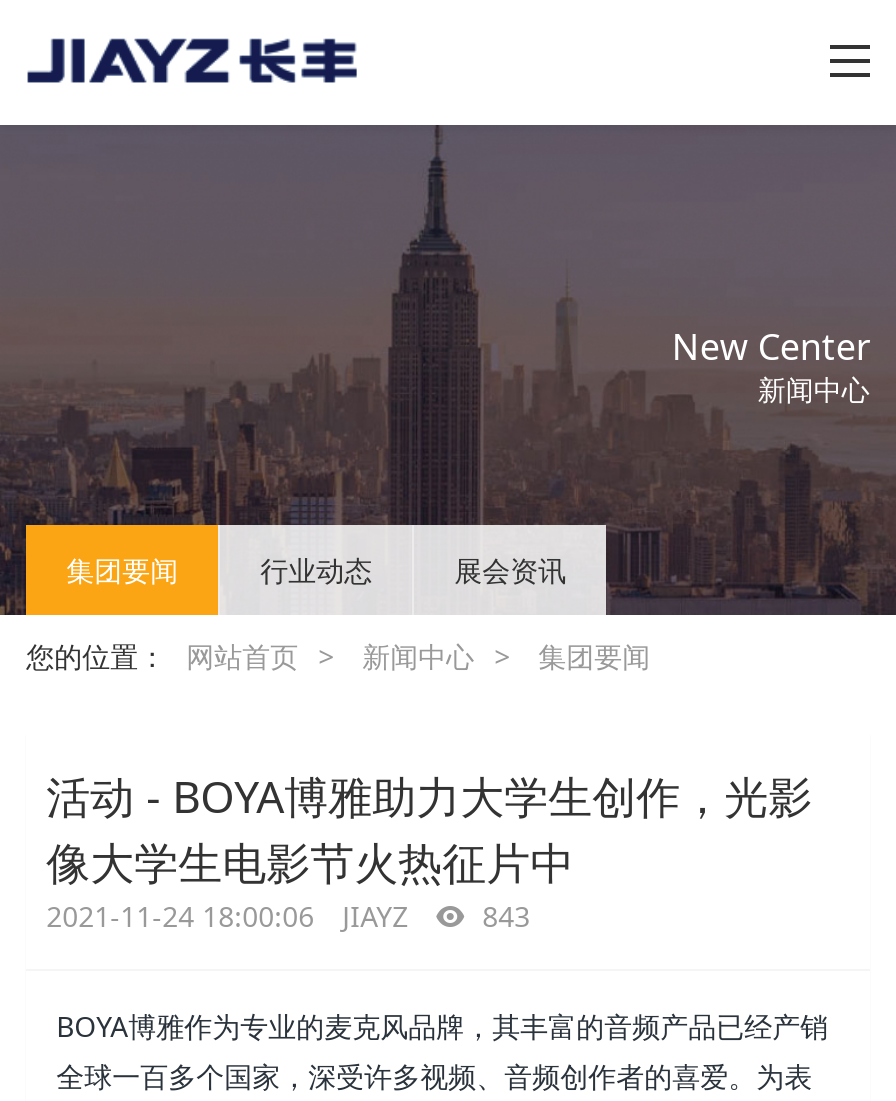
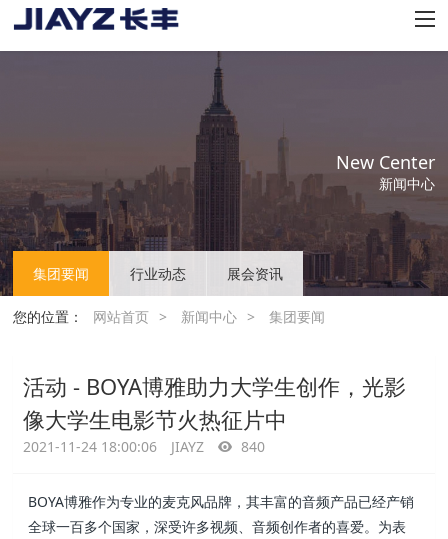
[46,896,530,934] 2021-11-24 18:00:06 JIAYZ 843 -> [23,437,265,456] 2021-11-24 18:00:06 JIAYZ 840

